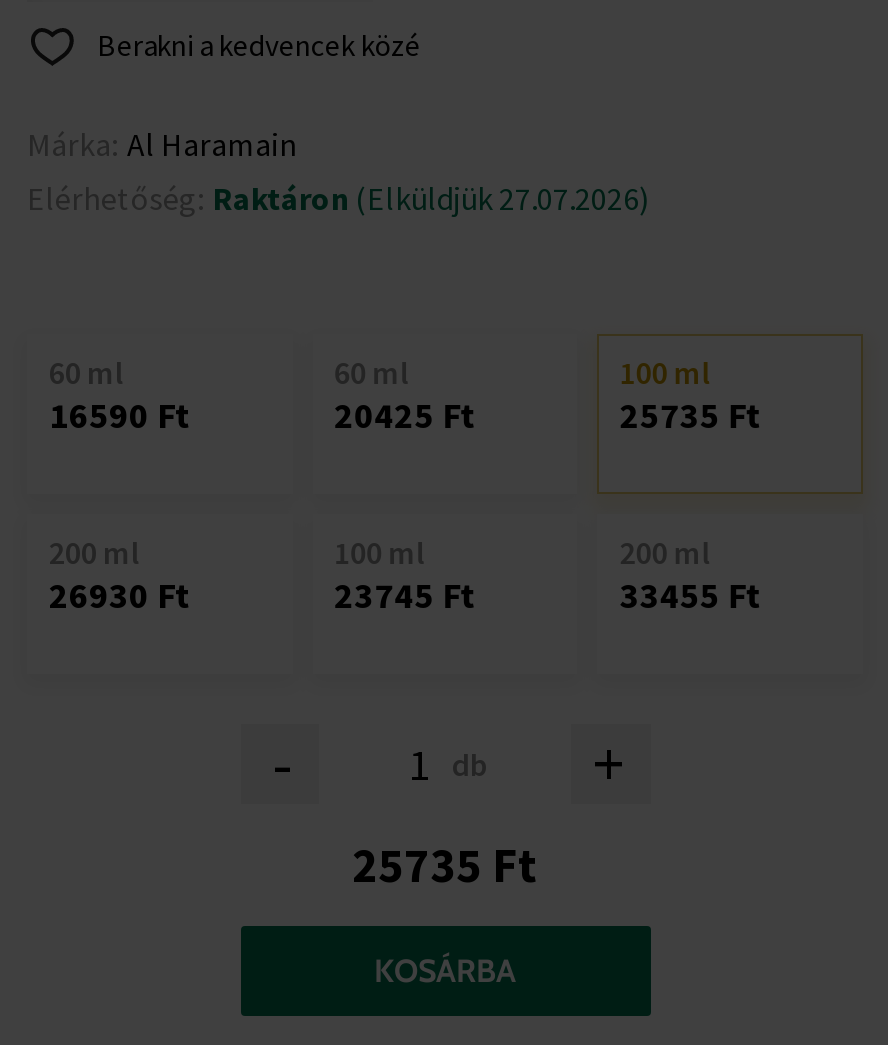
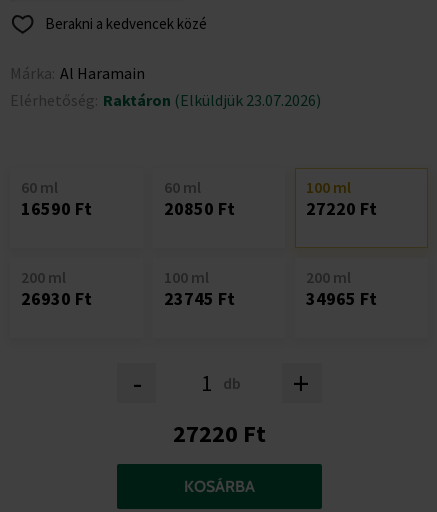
[27,178,649,218] Elérhetőség: Raktáron (Elküldjük 27.07.2026) -> [10,90,321,110] Elérhetőség: Raktáron (Elküldjük 23.07.2026)
[334,391,476,437] 20425 Ft -> [164,197,235,220] 20850 Ft
[620,391,762,437] 25735 Ft -> [306,197,377,220] 27220 Ft
[620,571,762,617] 33455 Ft -> [306,287,377,310] 34965 Ft
[352,834,538,896] 25735 Ft -> [172,418,265,449] 27220 Ft

